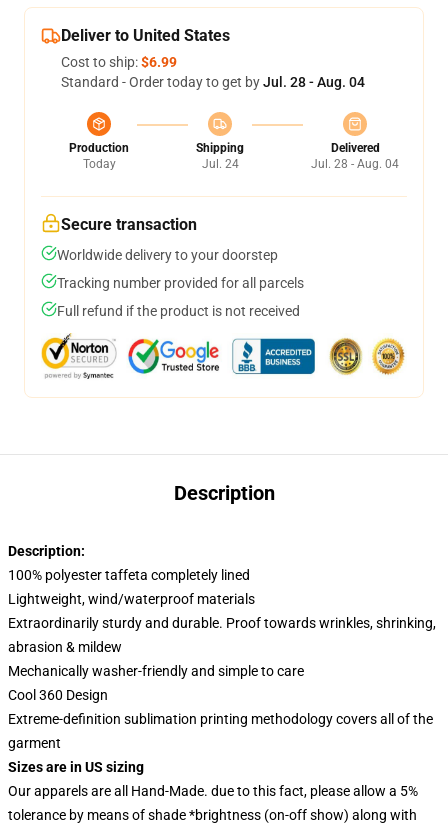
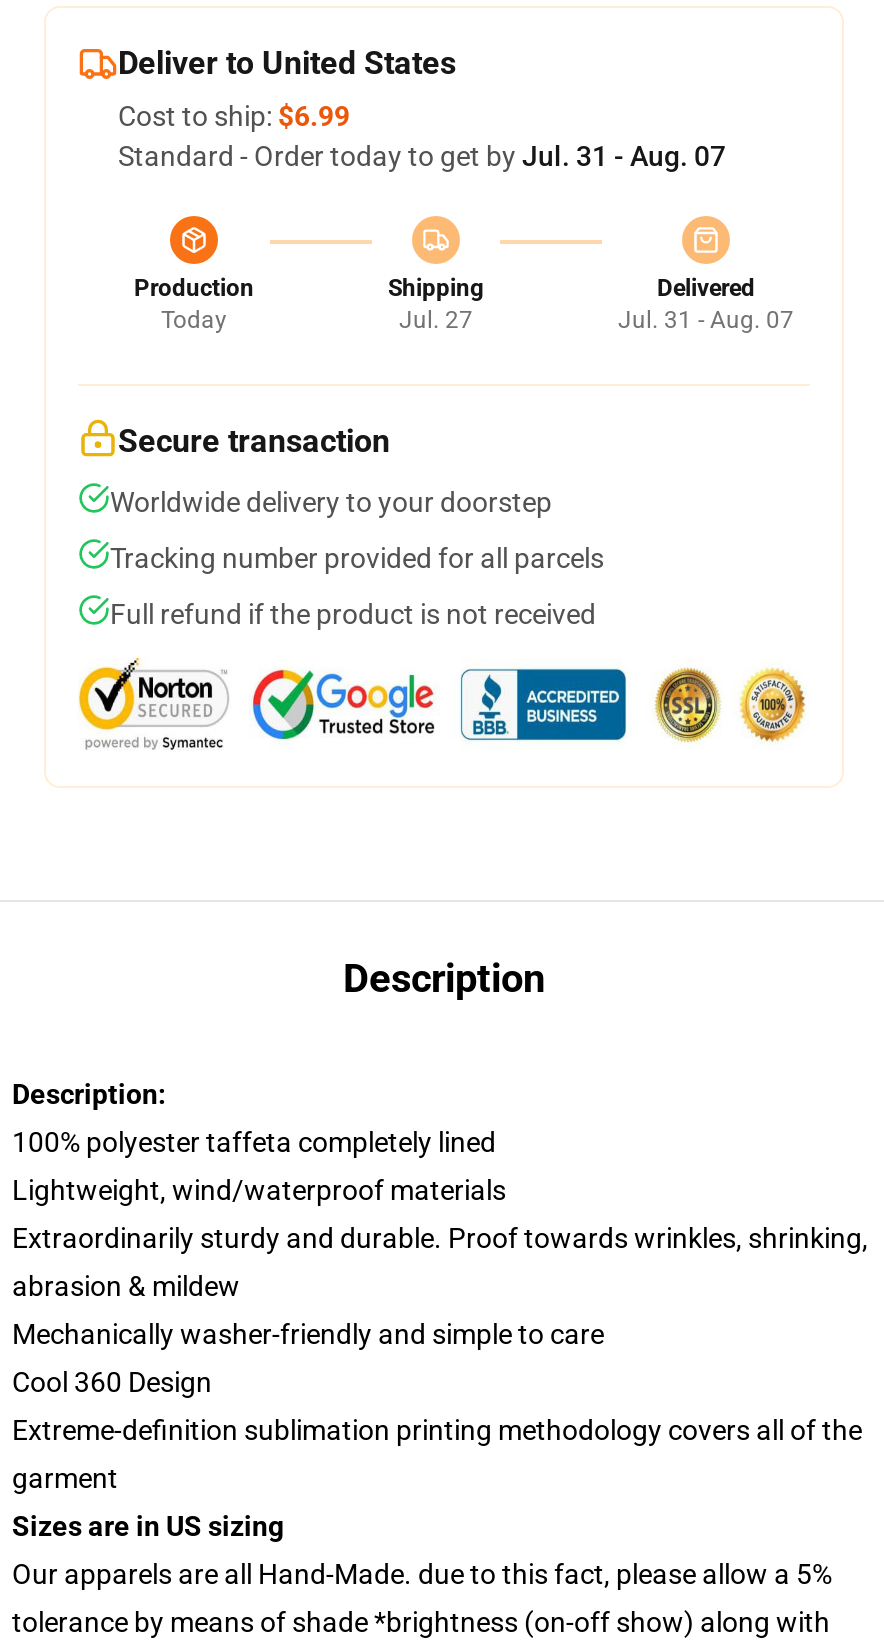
[61,74,365,90] Standard - Order today to get by Jul. 28 - Aug. 04 -> [118,140,726,172] Standard - Order today to get by Jul. 31 - Aug. 07
[201,157,238,171] Jul. 24 -> [399,306,473,334] Jul. 27
[311,157,399,171] Jul. 28 - Aug. 04 -> [618,306,794,334] Jul. 31 - Aug. 07

